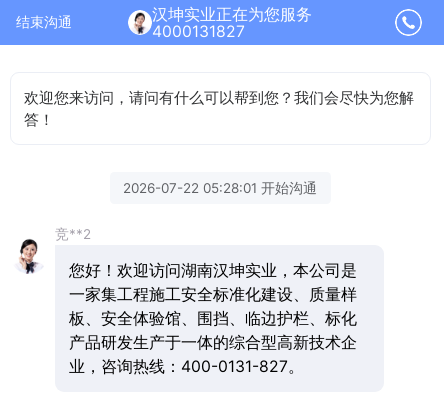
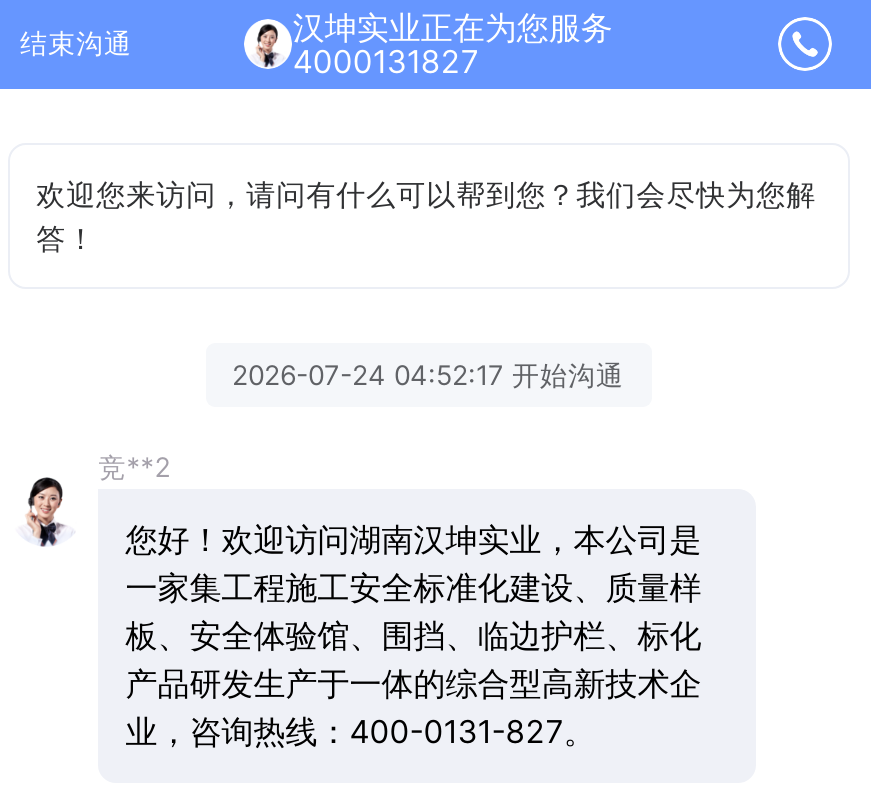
[123,180,317,196] 2026-07-22 05:28:01 开始沟通 -> [232,359,624,391] 2026-07-24 04:52:17 开始沟通

